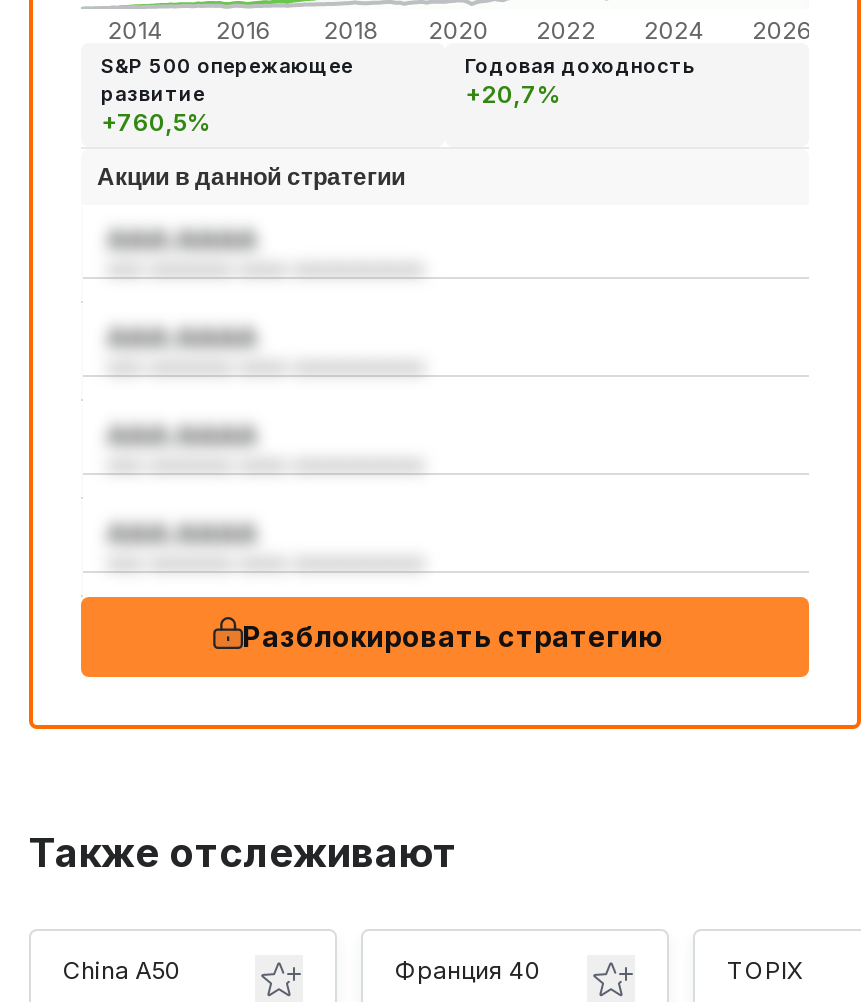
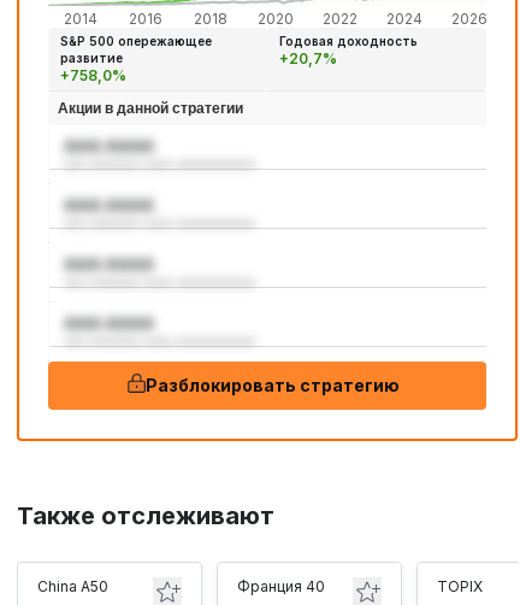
[101,107,211,137] +760,5% -> [60,66,126,84] +758,0%

